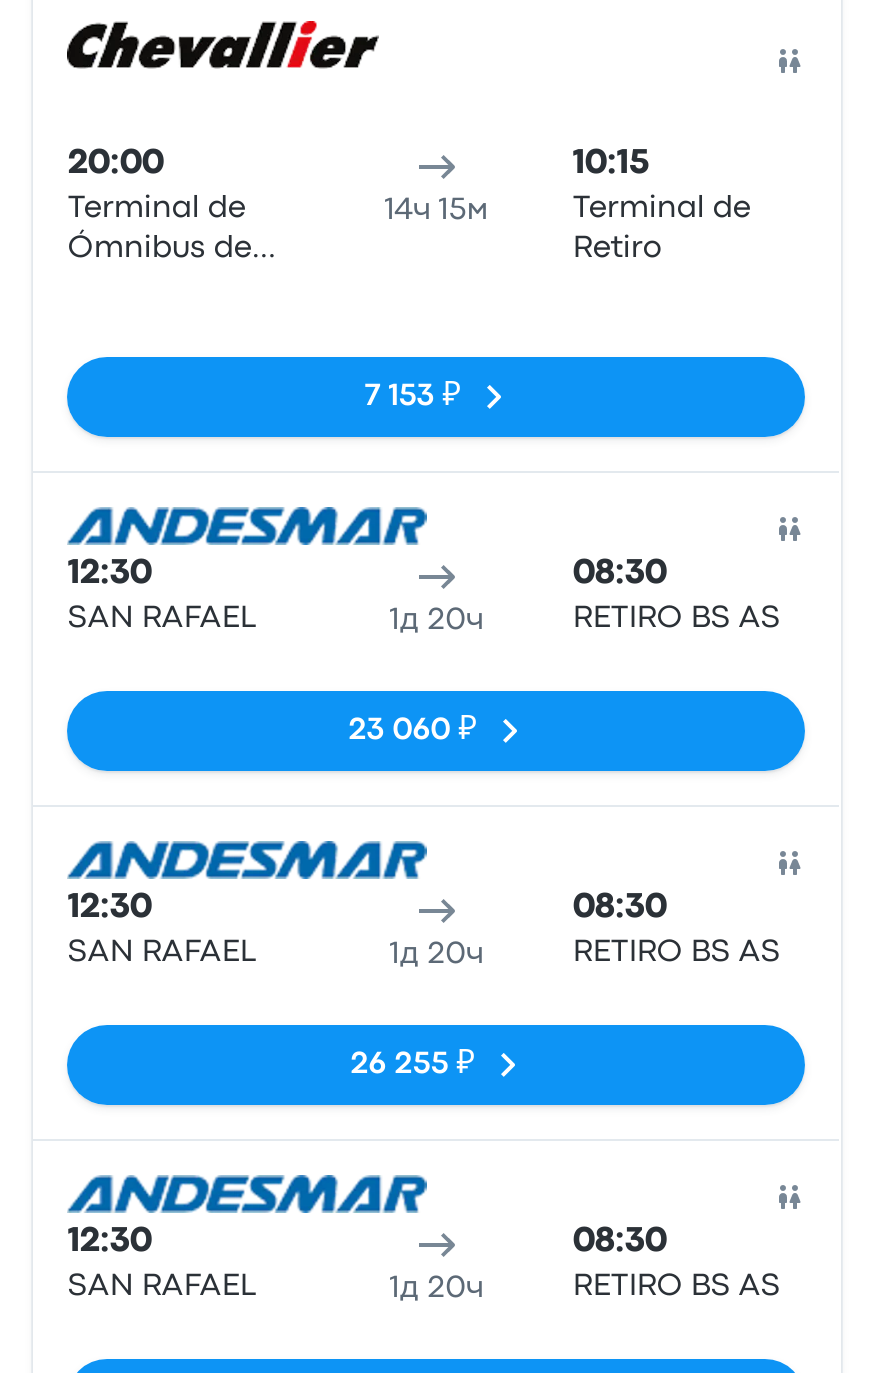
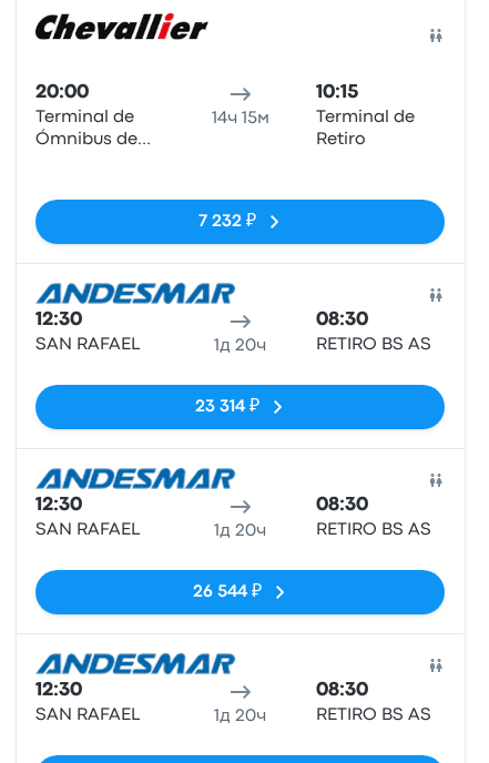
[365,383,461,411] 7 153 ₽ -> [198,214,256,230] 7 232 ₽
[349,717,477,745] 23 060 ₽ -> [195,399,259,415] 23 314 ₽
[351,1051,475,1079] 26 255 ₽ -> [193,584,261,600] 26 544 ₽

